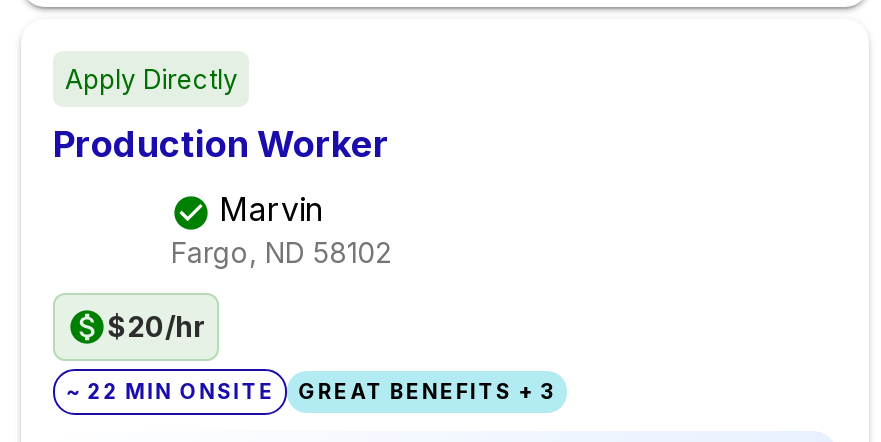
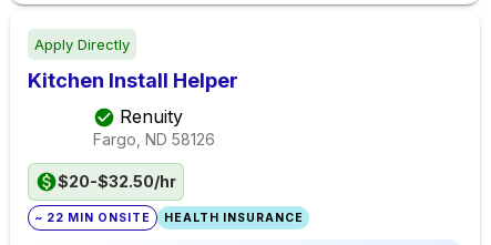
[53,123,389,165] Production Worker -> [28,68,238,92] Kitchen Install Helper
[171,190,391,269] Marvin | Fargo, ND 58102 -> [93,105,215,149] Renuity | Fargo, ND 58126
[107,309,205,343] $20/hr -> [58,171,176,190] $20-$32.50/hr
[298,379,556,405] GREAT BENEFITS + 3 -> [164,210,303,225] HEALTH INSURANCE

